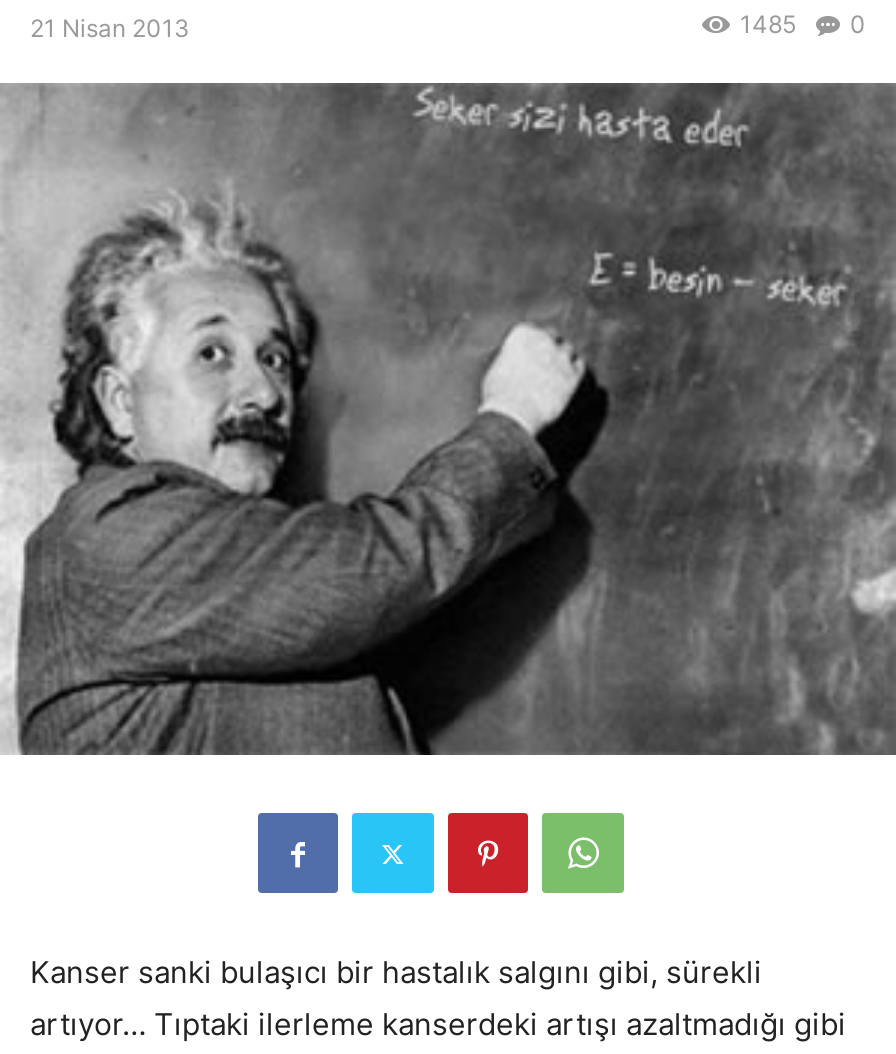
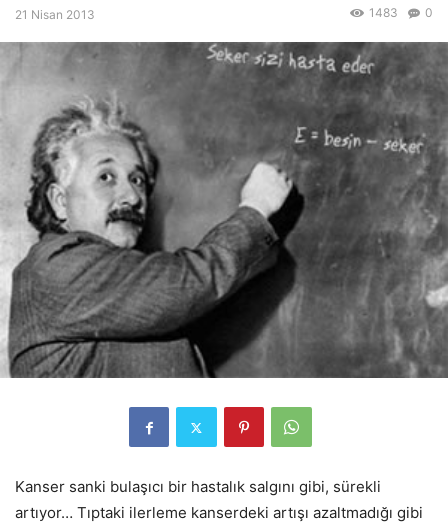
[740,9,866,39] 1485 0 -> [369,5,433,20] 1483 0

